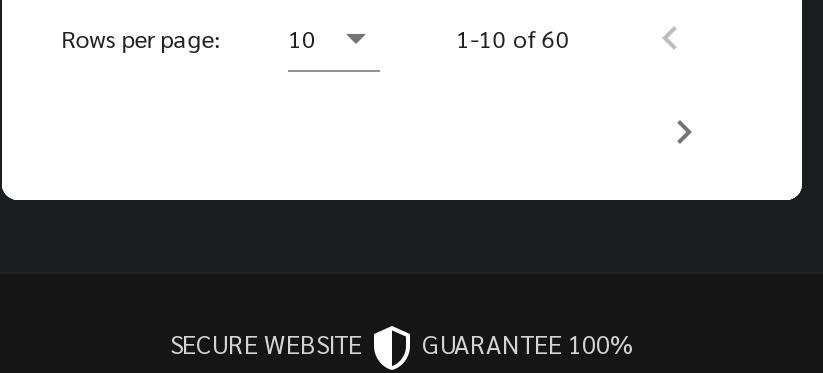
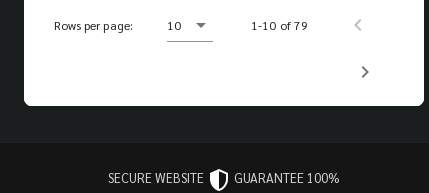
[456,22,570,54] 1-10 of 60 -> [251,17,308,33] 1-10 of 79

